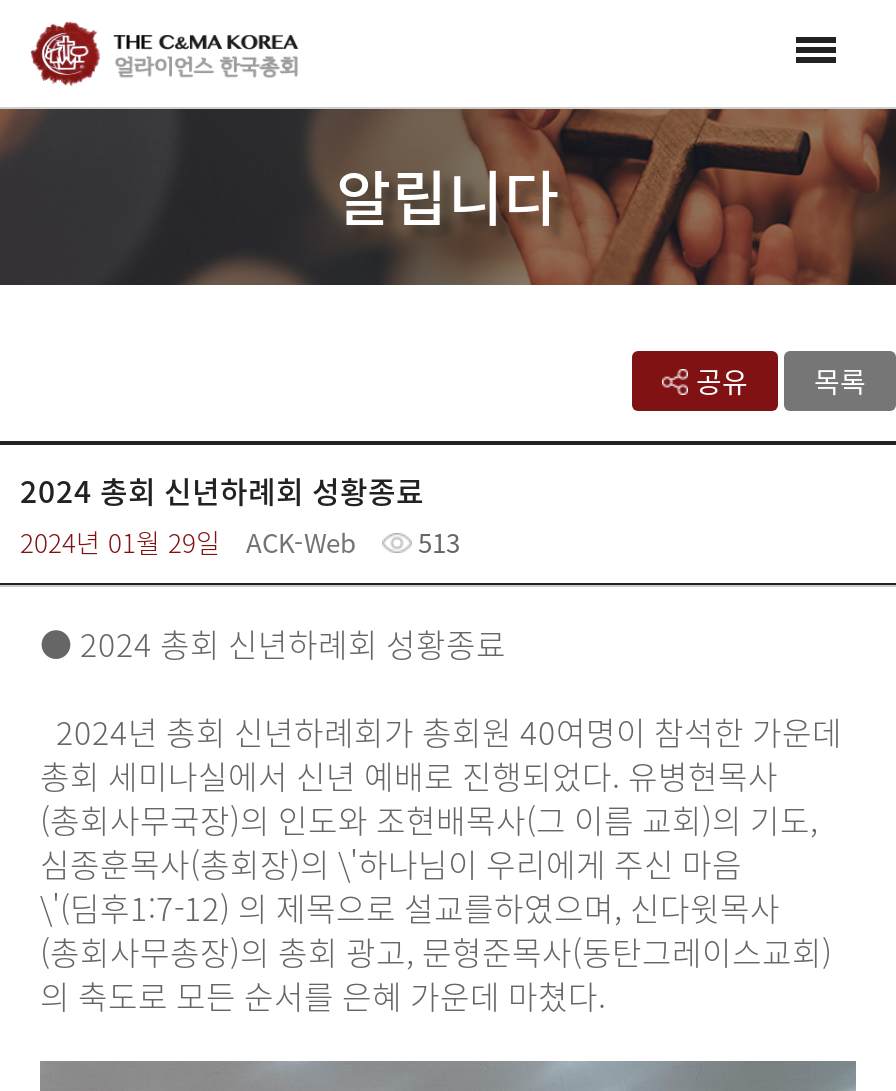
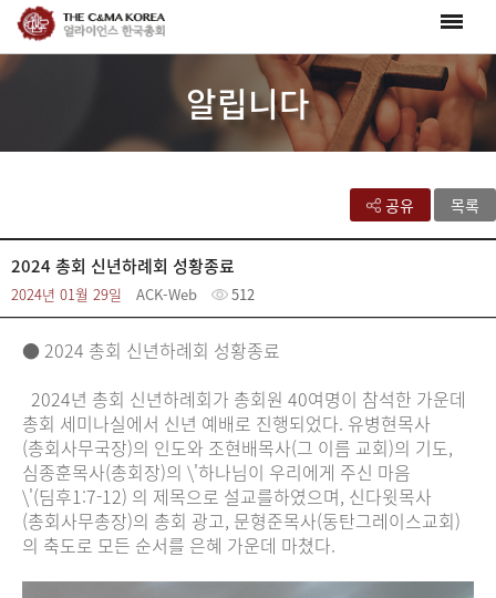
[20,523,460,561] 2024년 01월 29일 ACK-Web 513 -> [11,283,255,305] 2024년 01월 29일 ACK-Web 512

